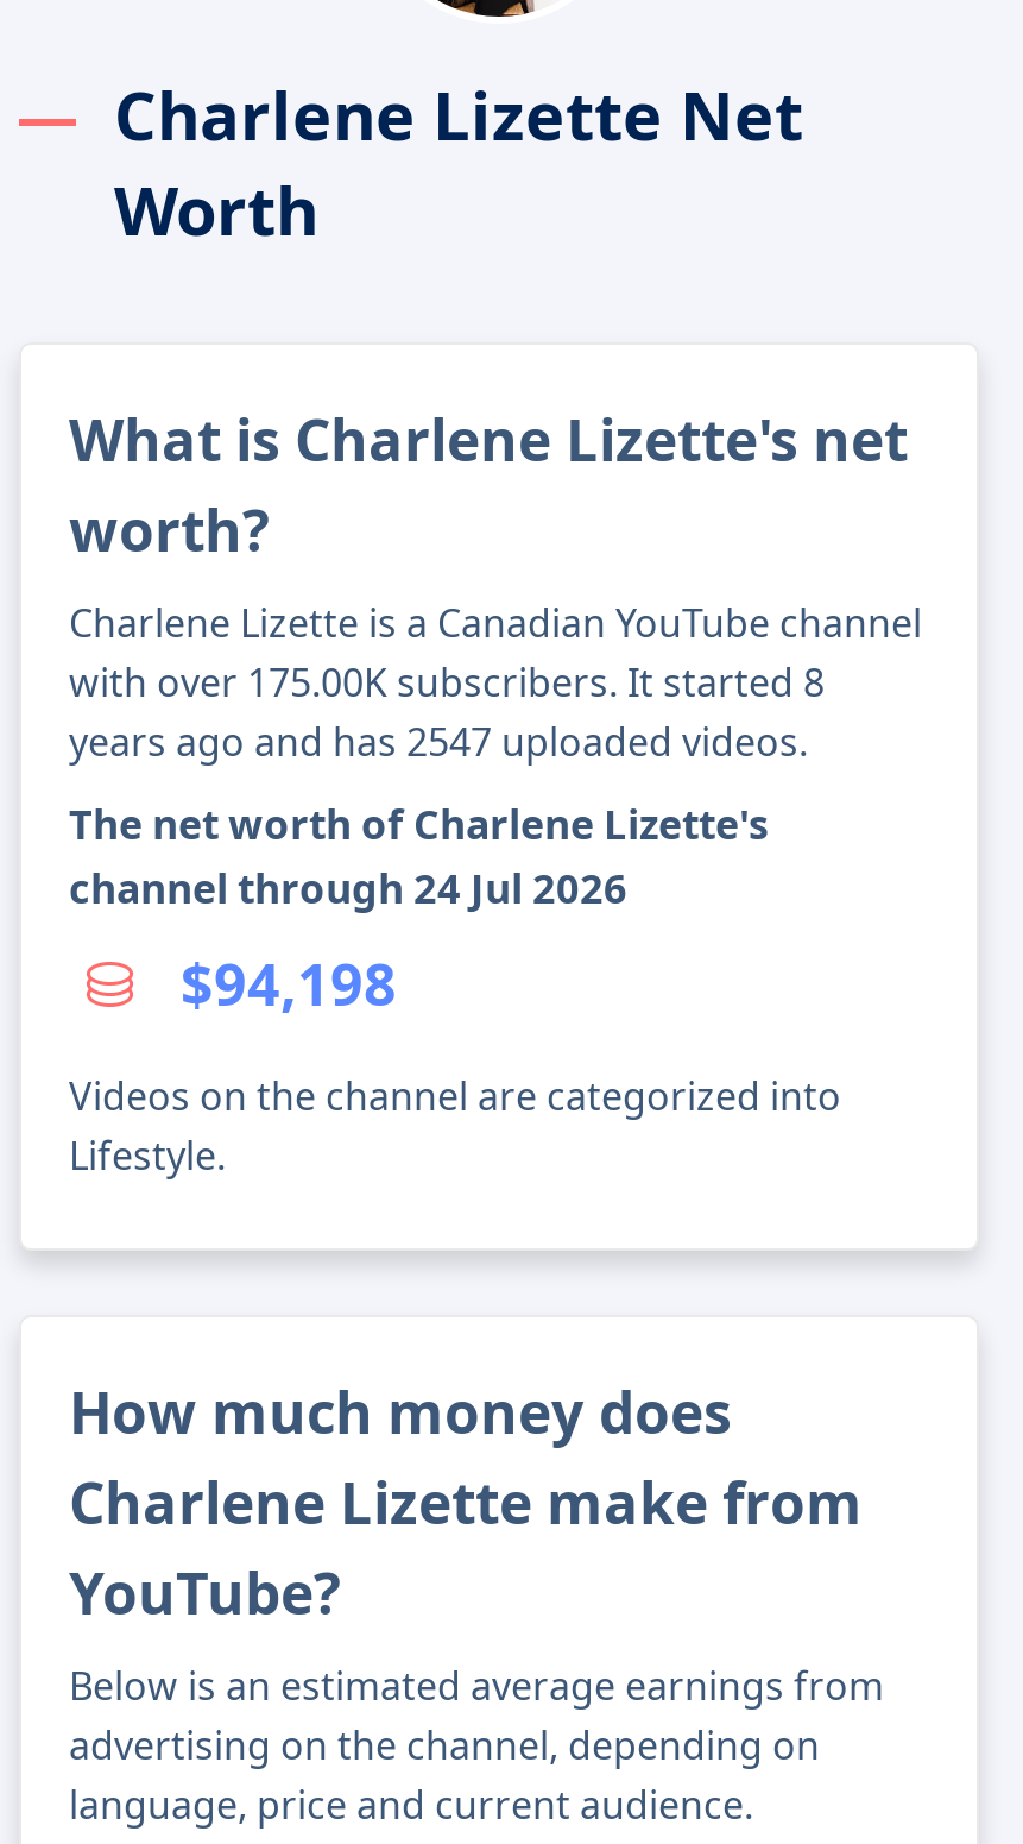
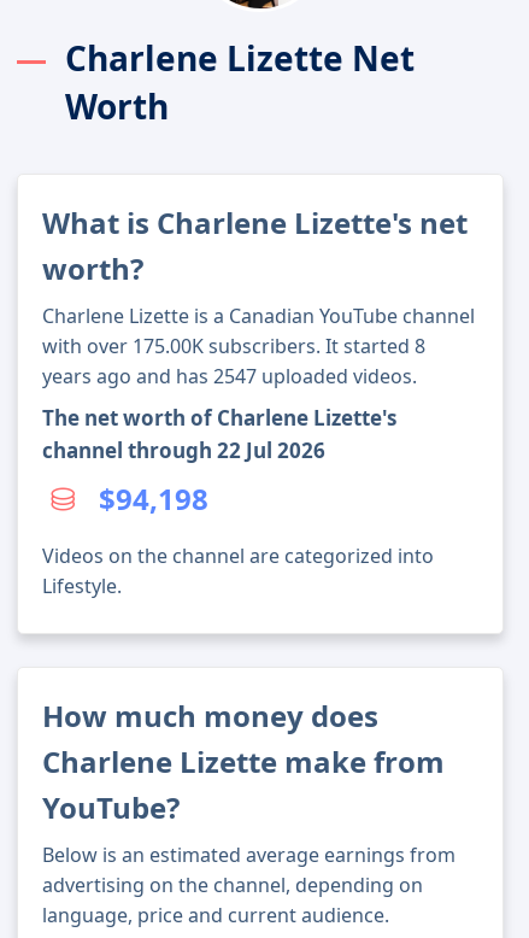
[69,861,627,916] channel through 24 Jul 2026 -> [42,437,325,464] channel through 22 Jul 2026

